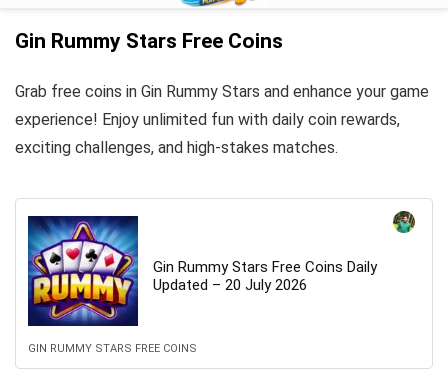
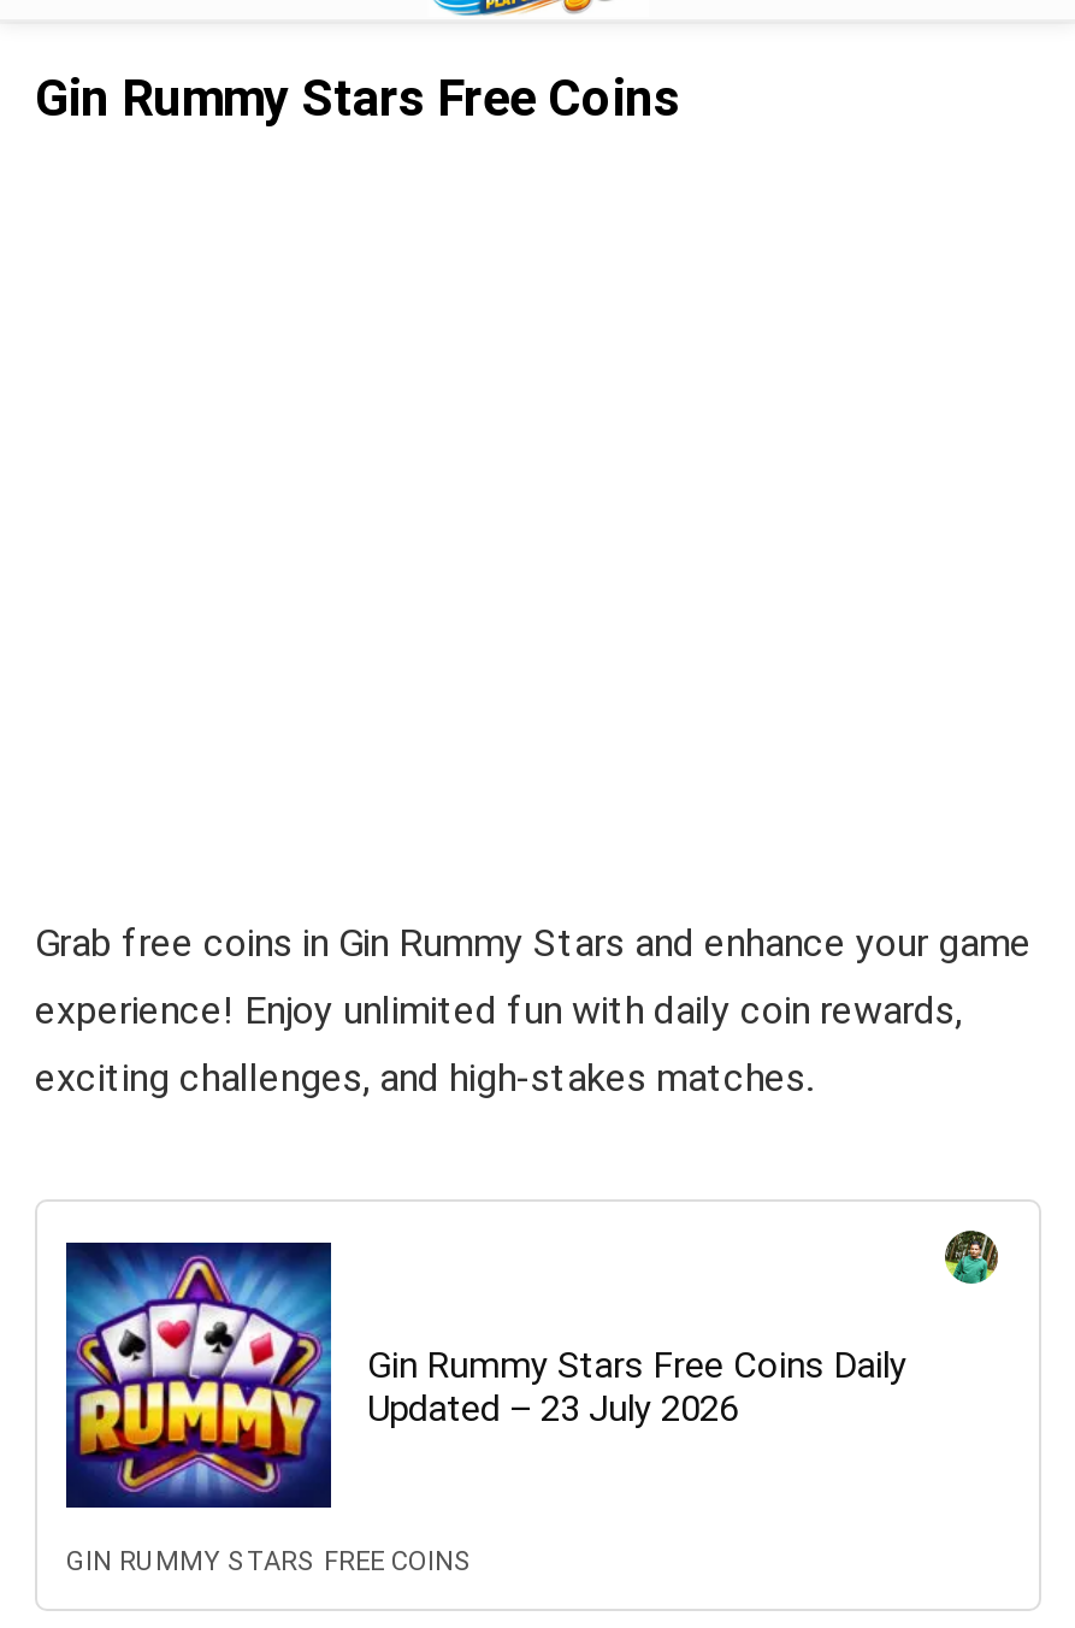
[153,276,307,294] Updated – 20 July 2026 -> [367,1387,738,1431] Updated – 23 July 2026

